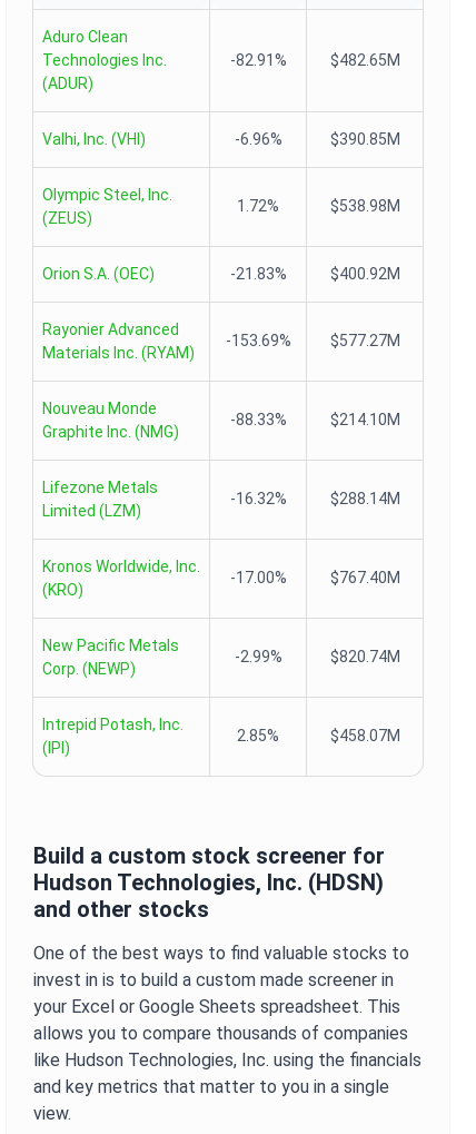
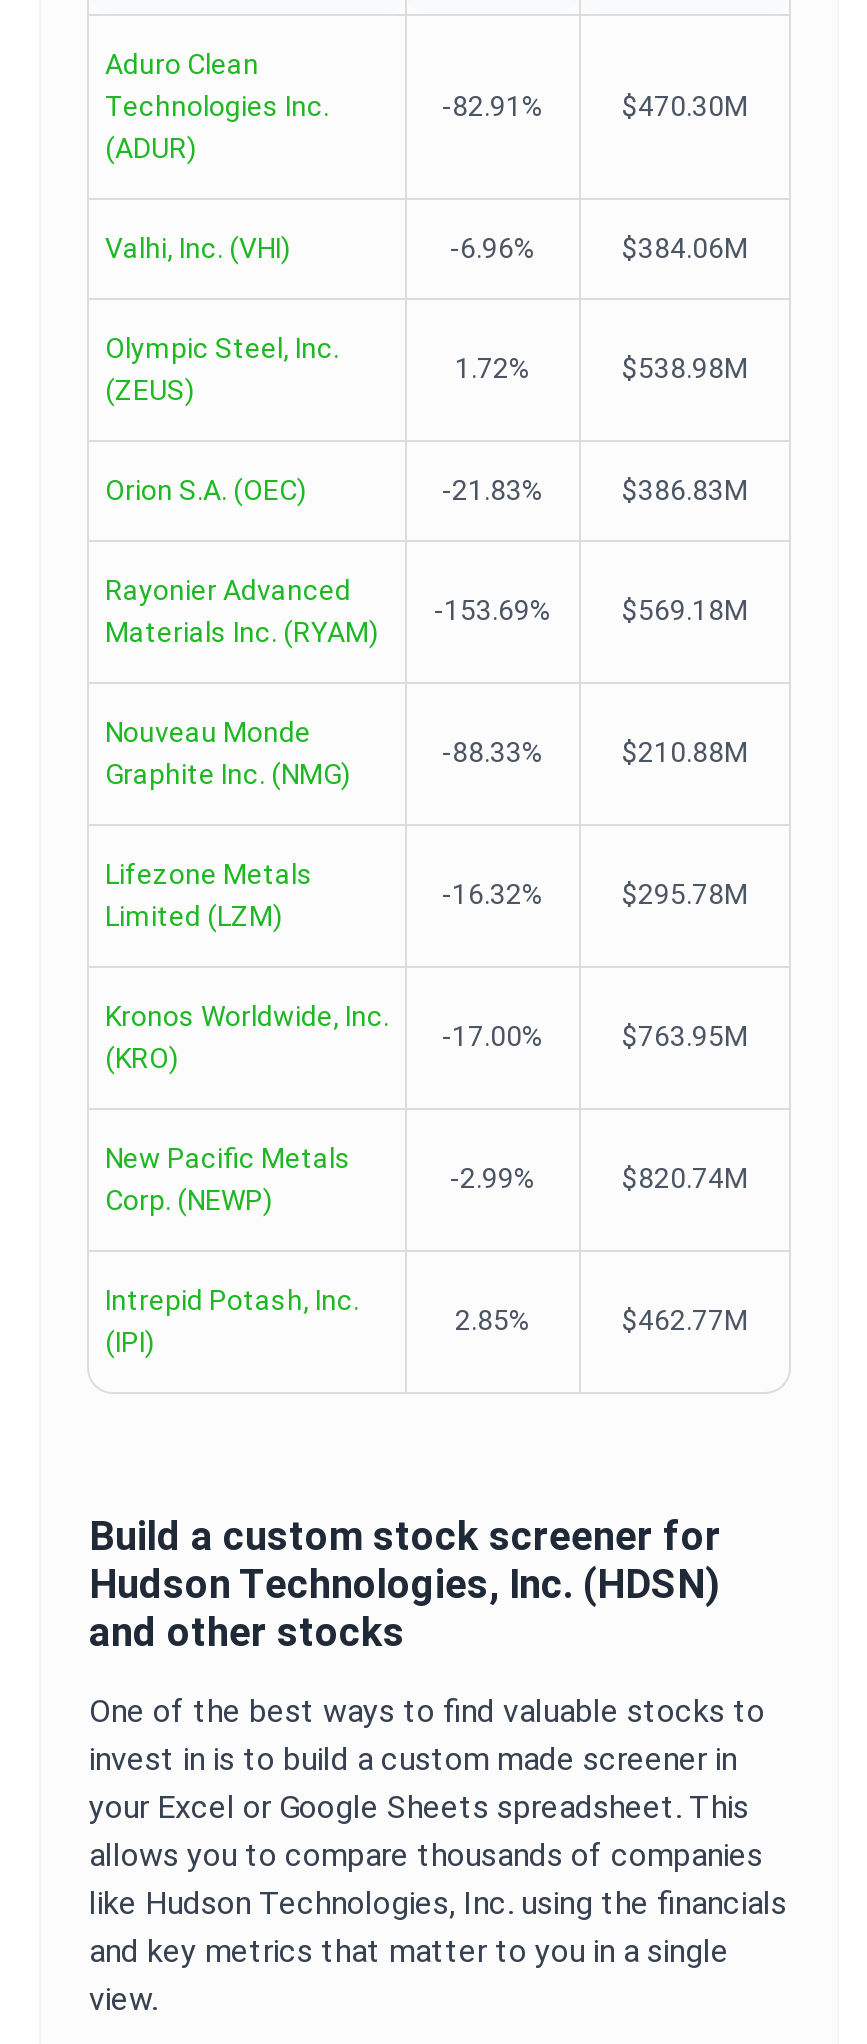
[330,51,400,69] $482.65M -> [622,90,748,122] $470.30M
[330,130,400,148] $390.85M -> [622,232,748,264] $384.06M
[330,265,400,283] $400.92M -> [622,474,748,506] $386.83M
[330,332,400,349] $577.27M -> [622,594,748,626] $569.18M
[330,411,400,428] $214.10M -> [622,736,748,768] $210.88M
[330,490,400,507] $288.14M -> [622,878,748,910] $295.78M
[330,569,400,586] $767.40M -> [622,1020,748,1052] $763.95M
[330,727,400,745] $458.07M -> [622,1304,748,1336] $462.77M

